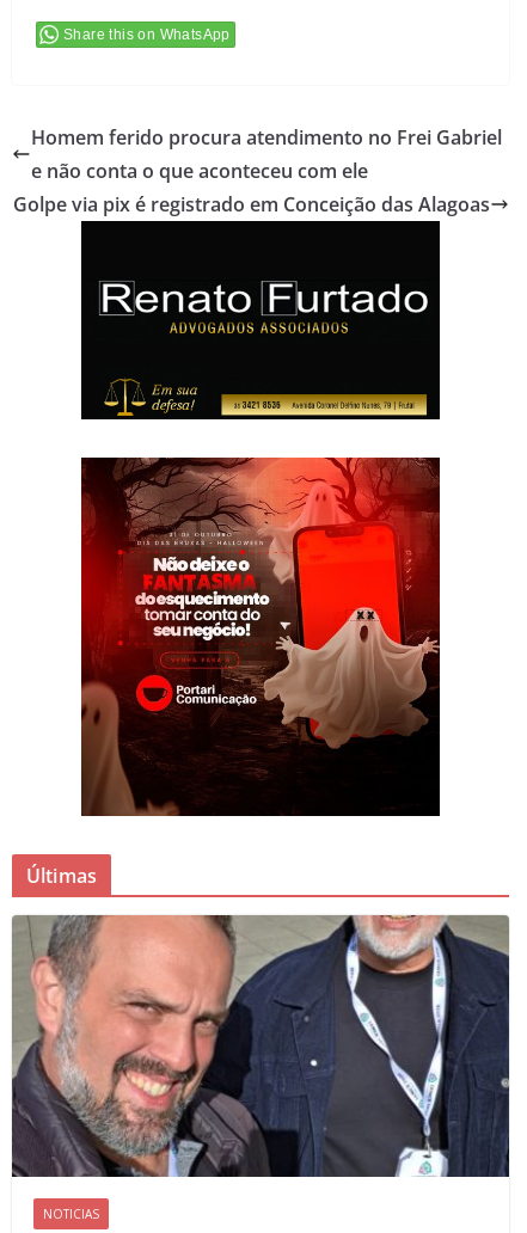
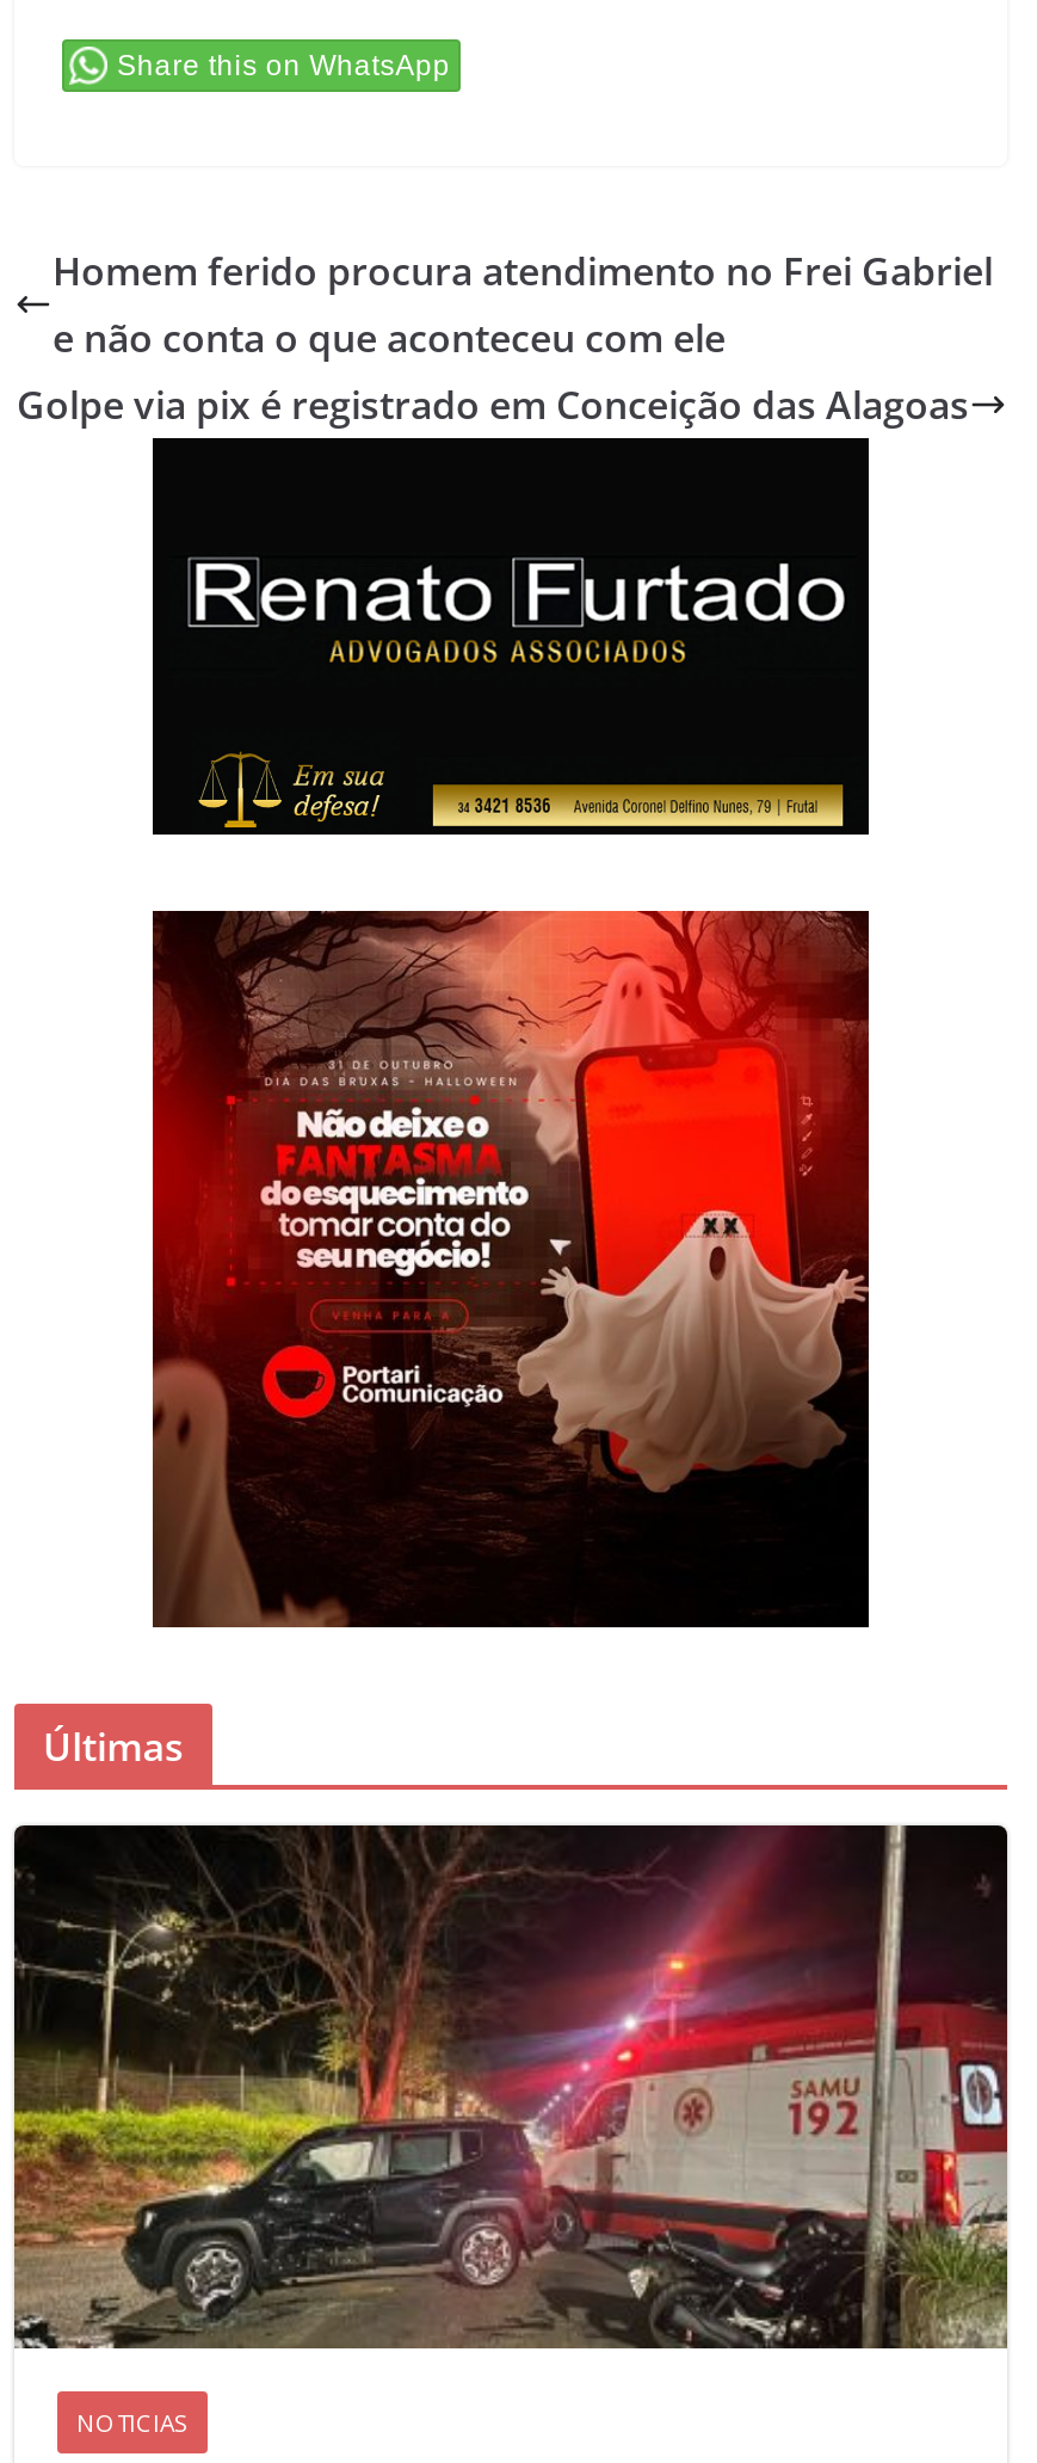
[12,914,510,1178] [image] -> [12,1822,1010,2352] [image]

